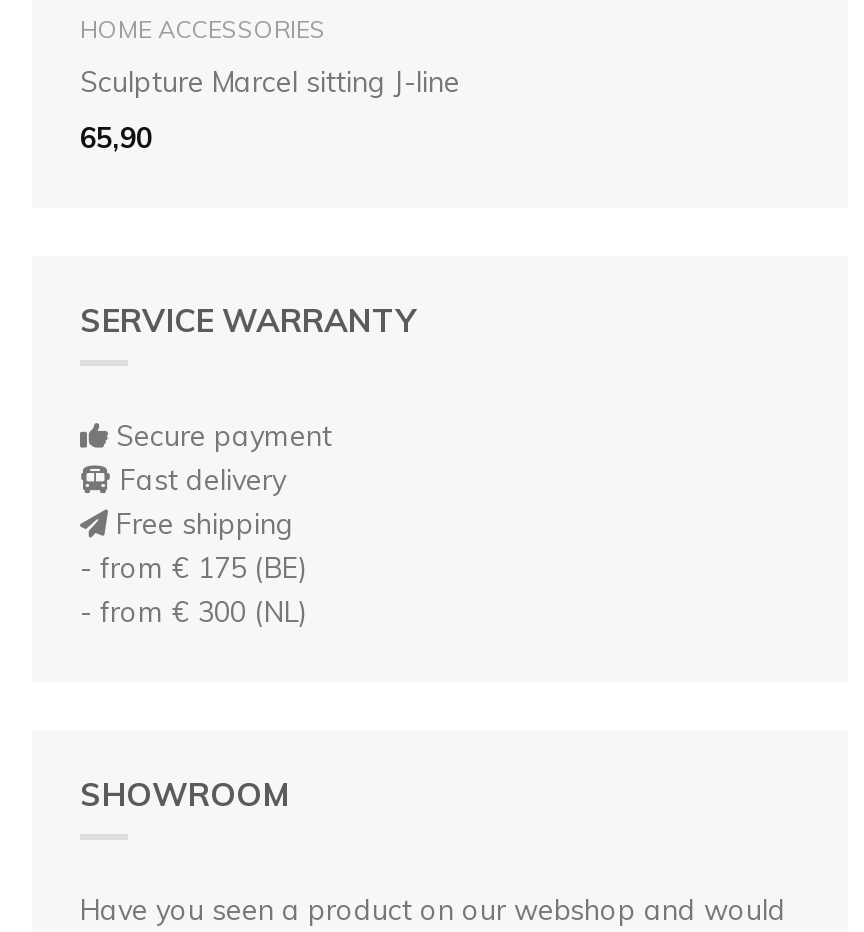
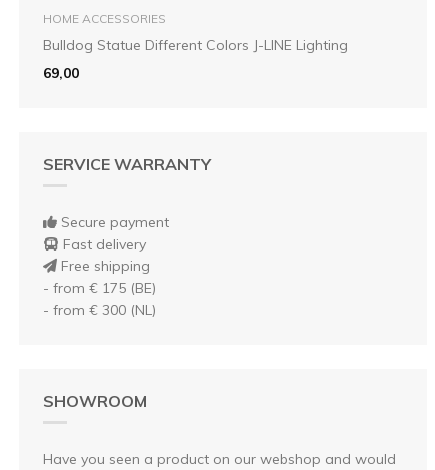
[80,63,460,99] Sculpture Marcel sitting J-line -> [43,35,348,53] Bulldog Statue Different Colors J-LINE Lighting
[80,119,152,155] 65,90 -> [43,63,79,81] 69,00

